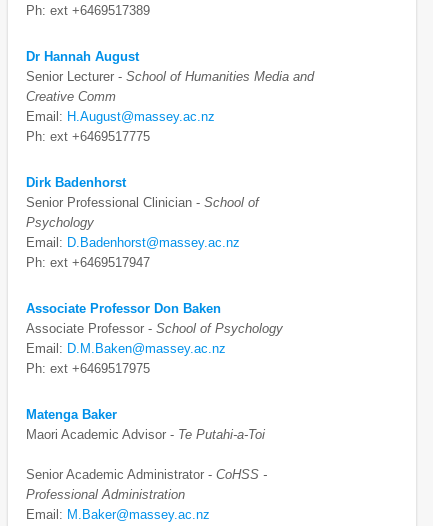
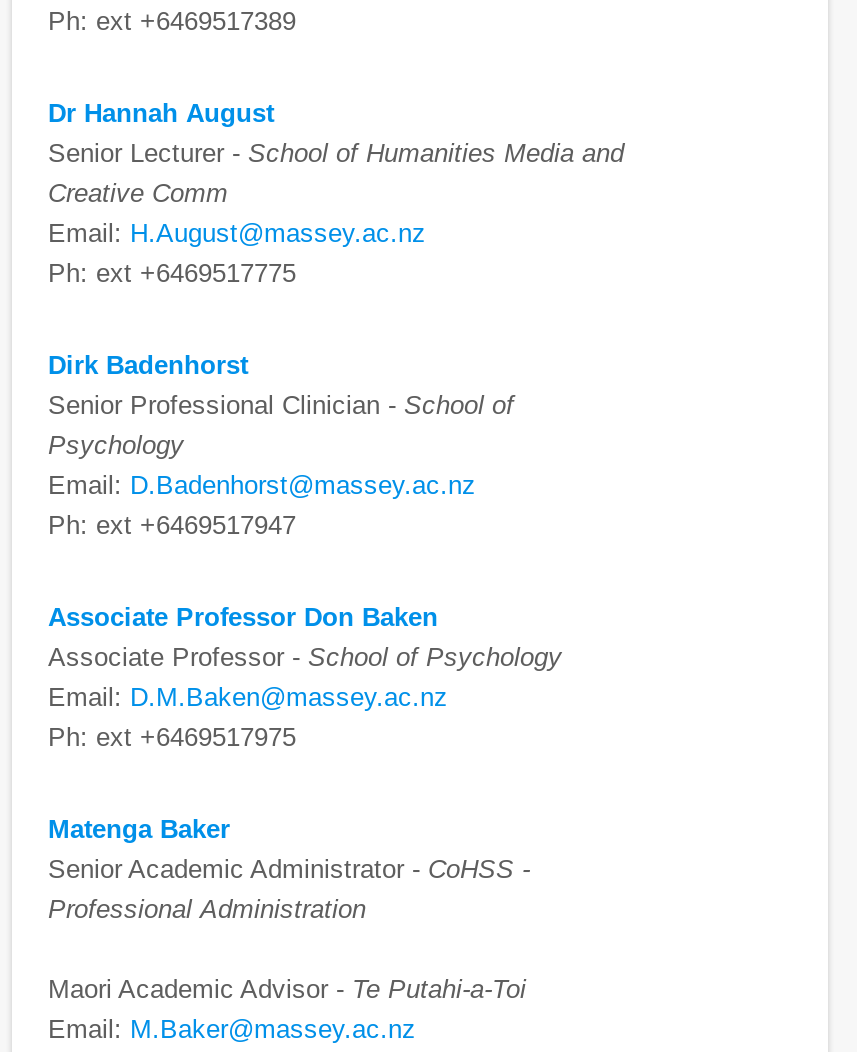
moved [26,427,265,442] -> [48,975,526,1005]: Maori Academic Advisor - Te Putahi-a-Toi
moved [26,467,267,502] -> [48,855,530,925]: Senior Academic Administrator - CoHSS - | Professional Administration

